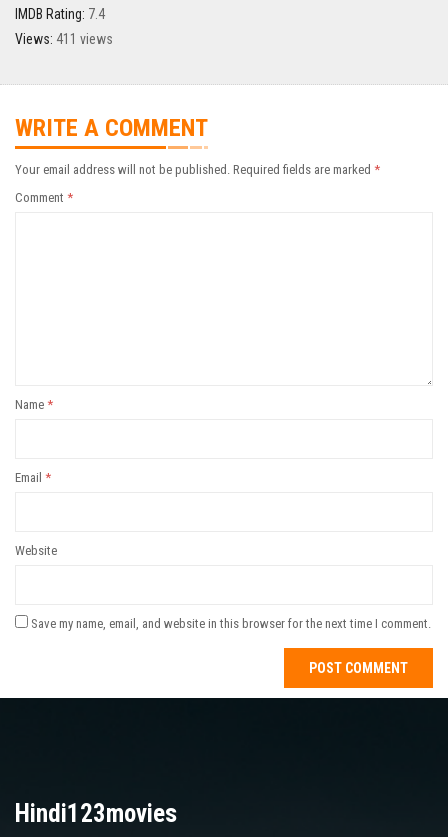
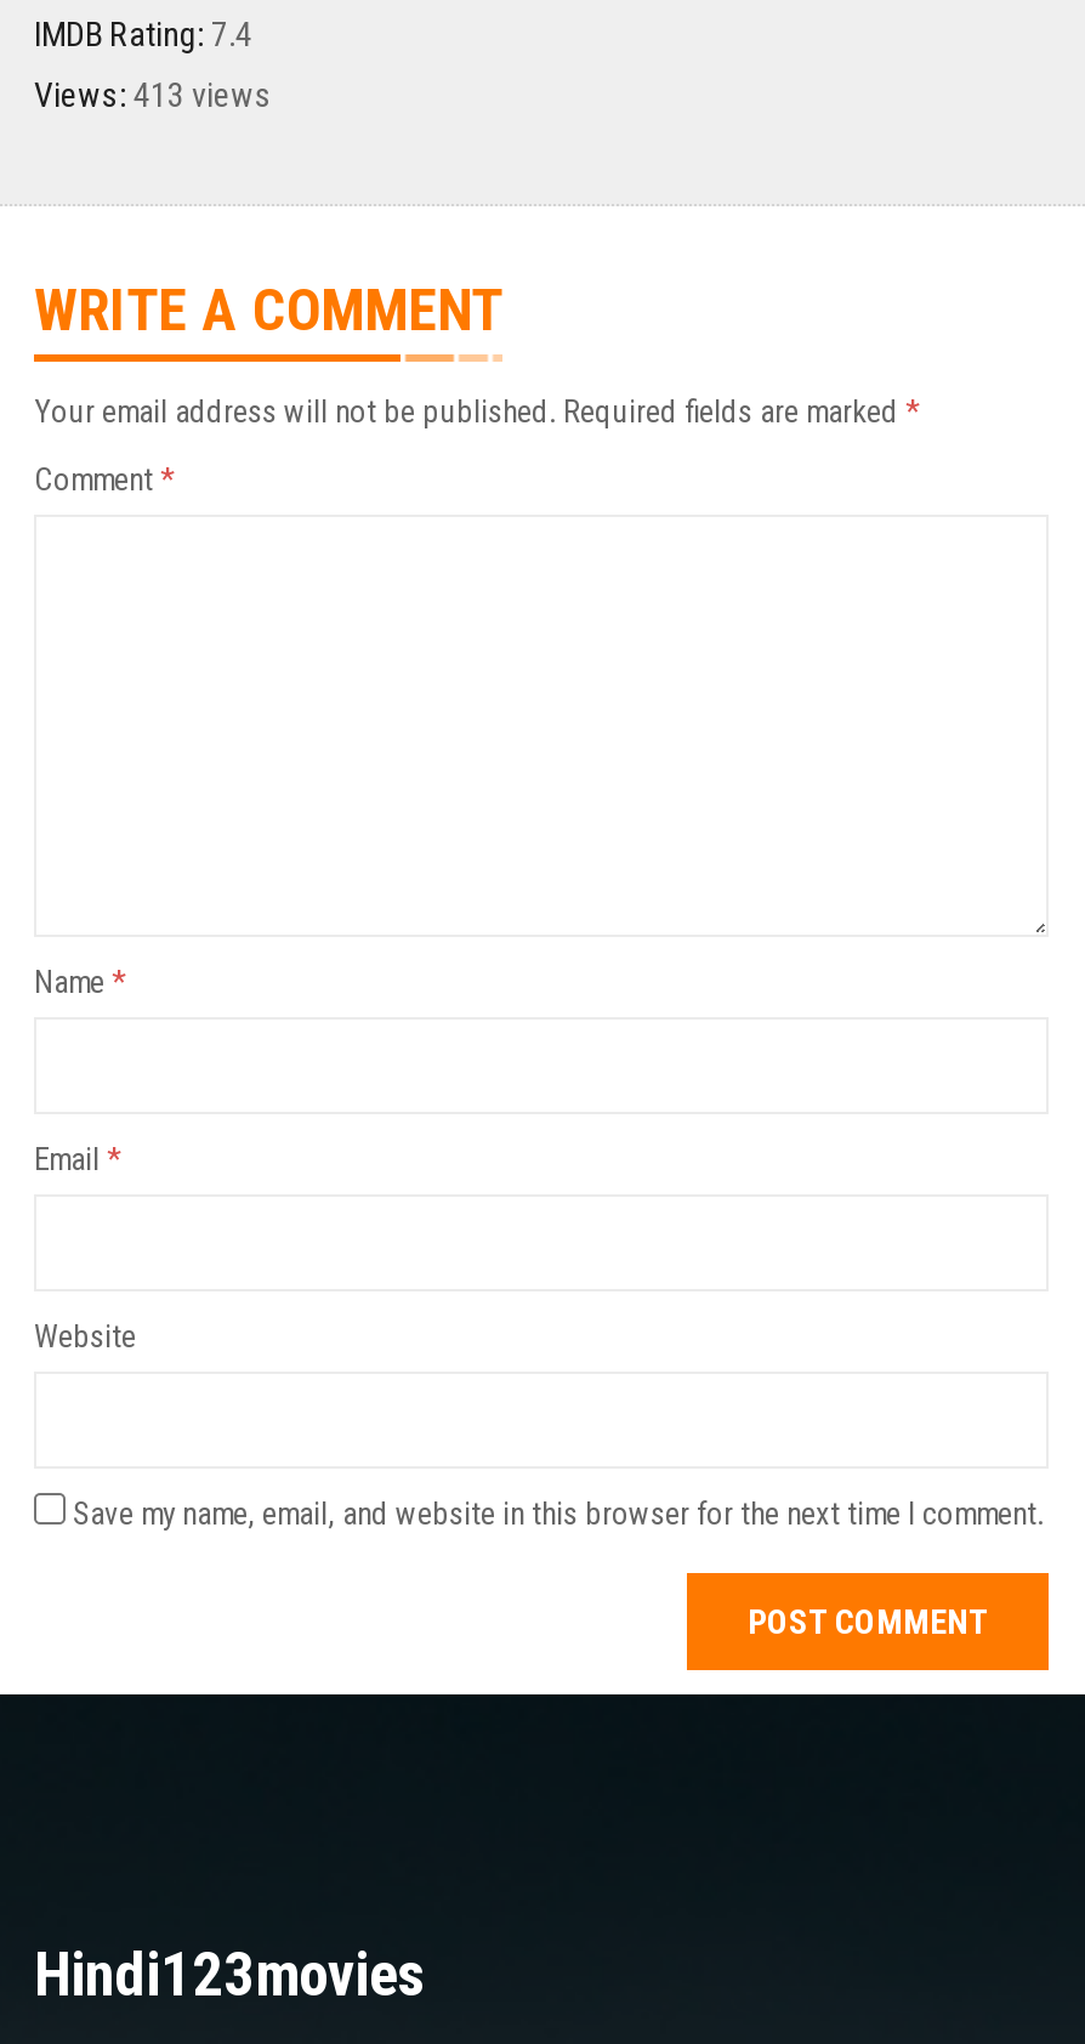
[15,31,113,47] Views: 411 views -> [34,75,272,114] Views: 413 views

